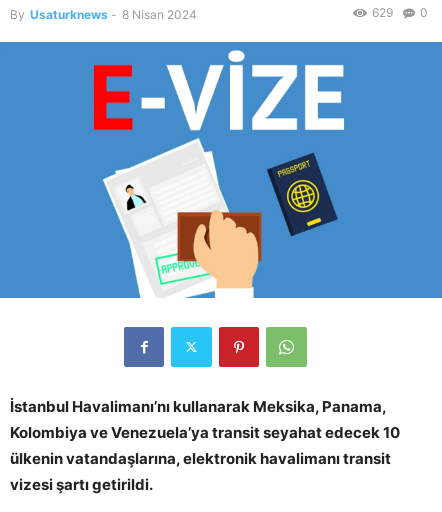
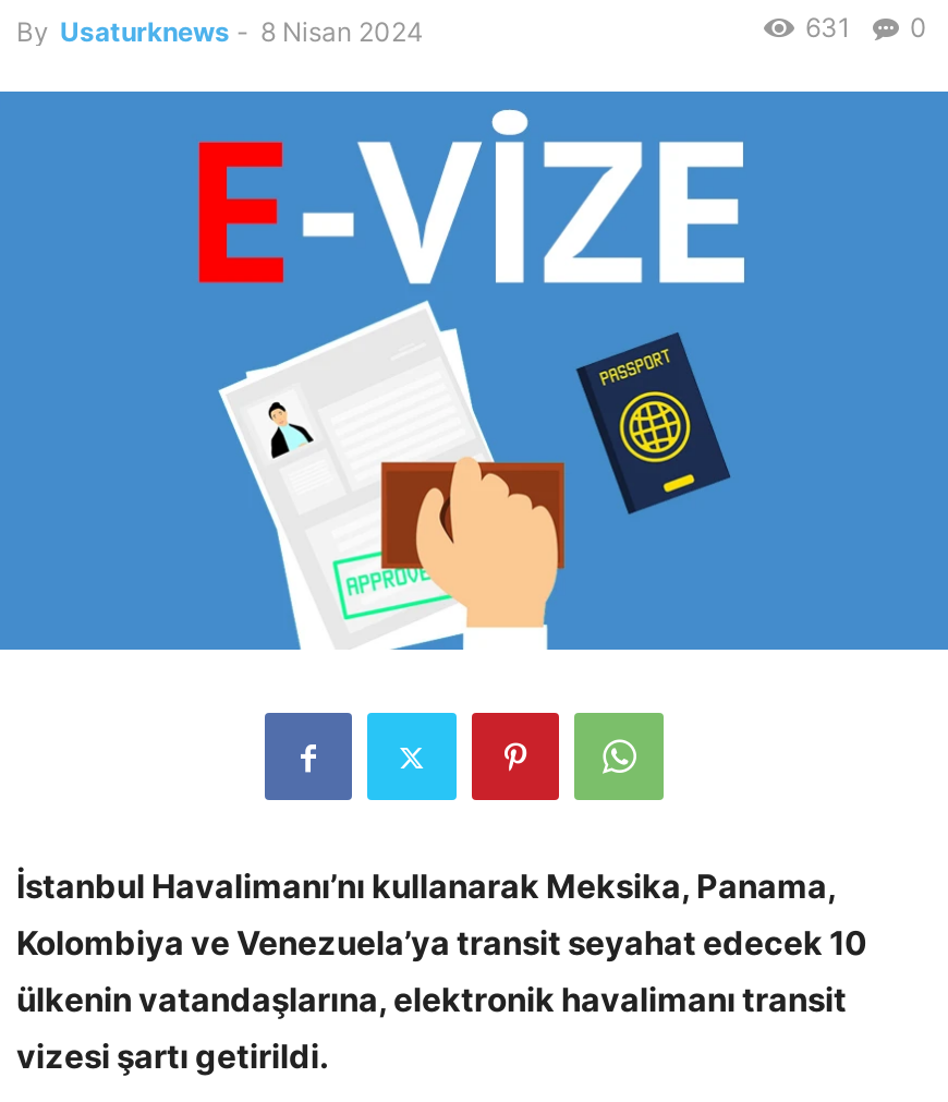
[372,5,428,20] 629 0 -> [805,11,927,44] 631 0

